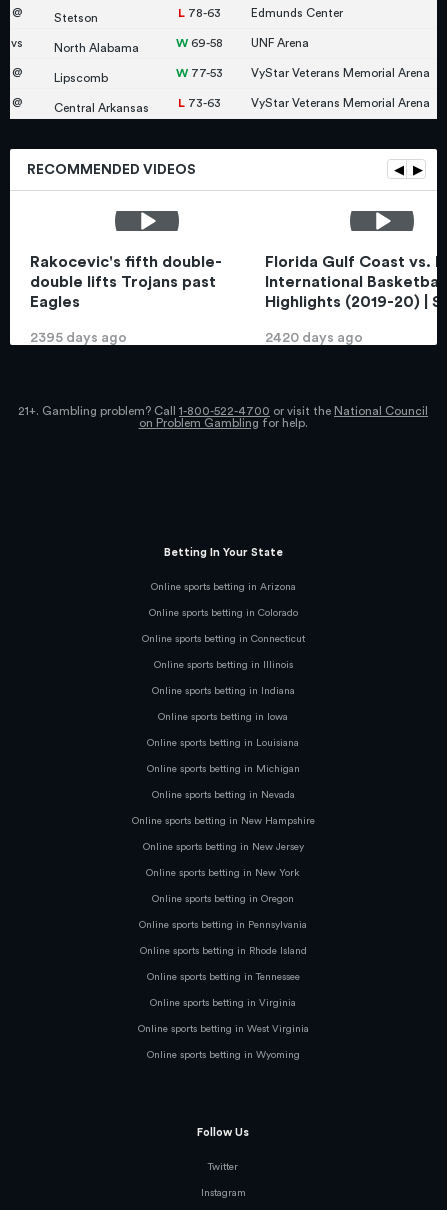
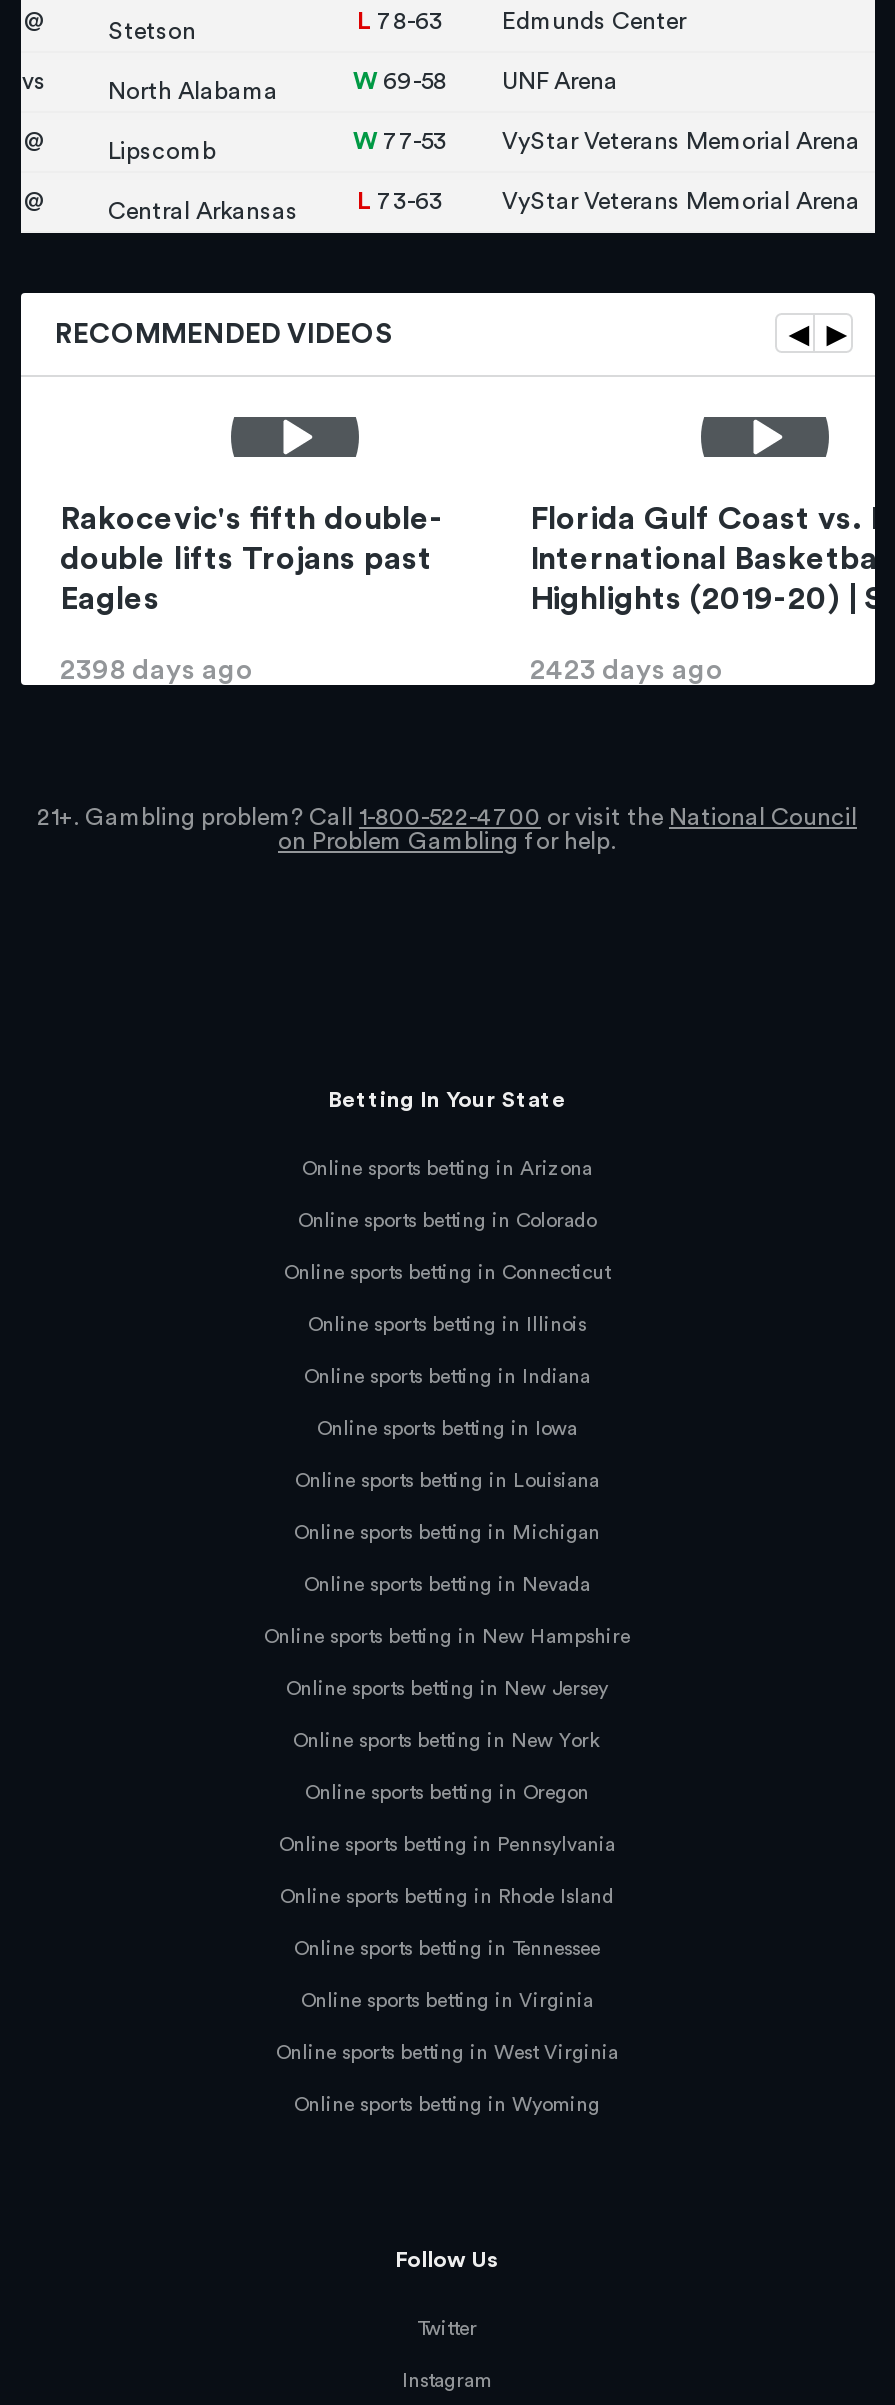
[29,331,126,345] 2395 days ago -> [60,658,254,686] 2398 days ago
[264,331,362,345] 2420 days ago -> [530,658,724,686] 2423 days ago

